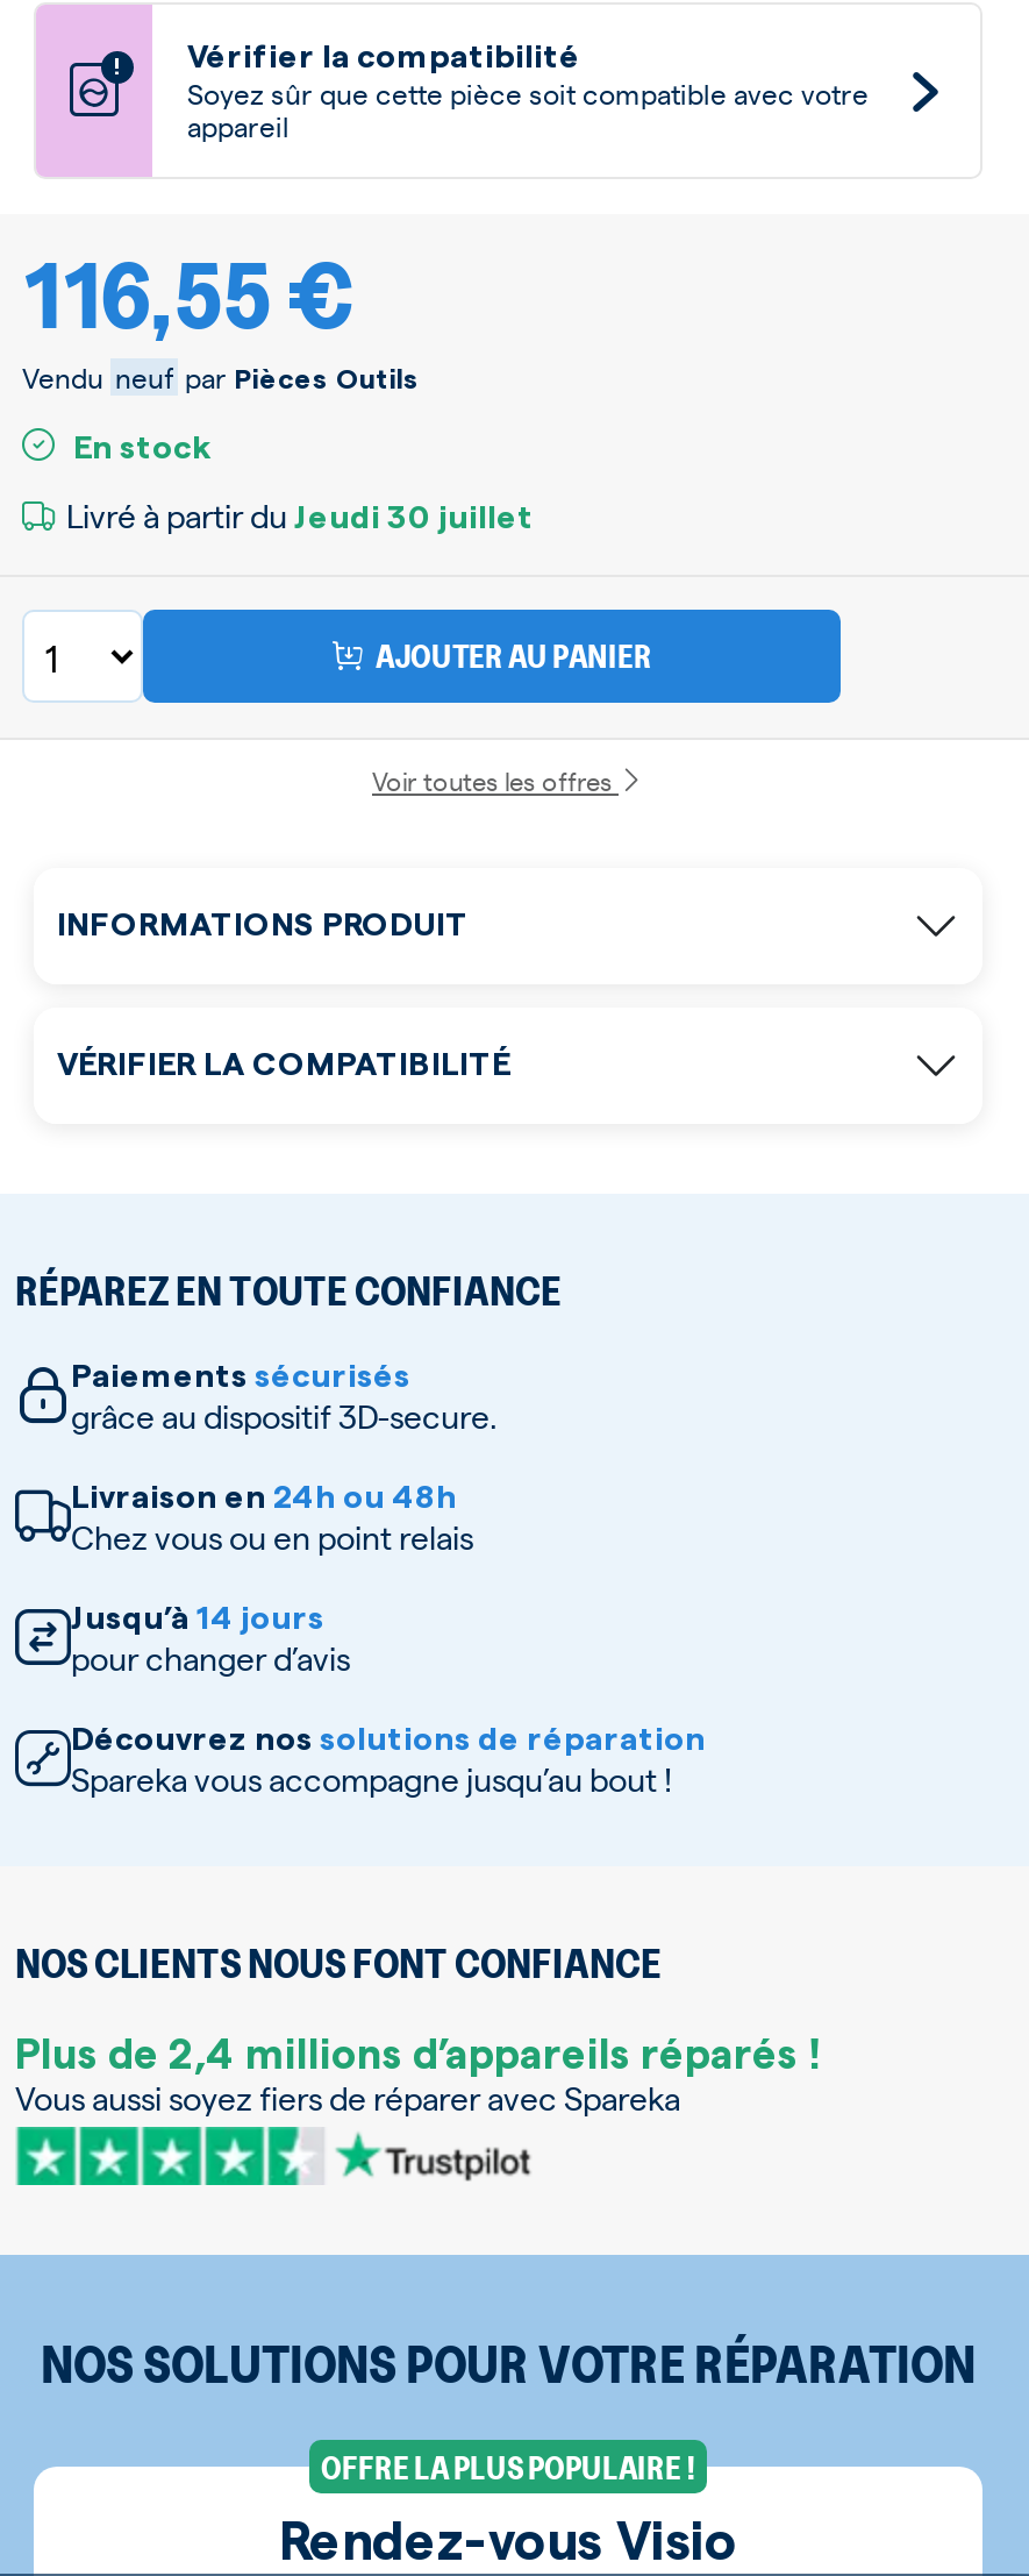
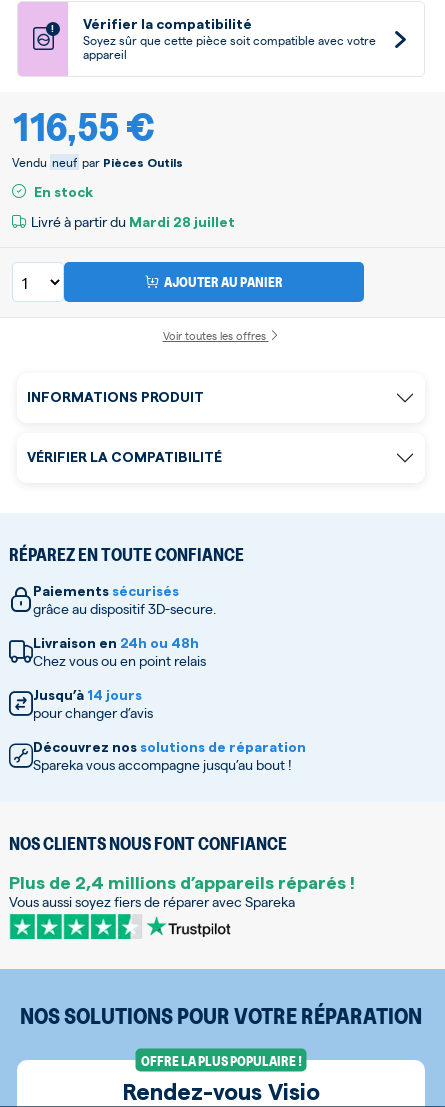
[66,493,534,535] Livré à partir du Jeudi 30 juillet -> [31,212,235,230] Livré à partir du Mardi 28 juillet

